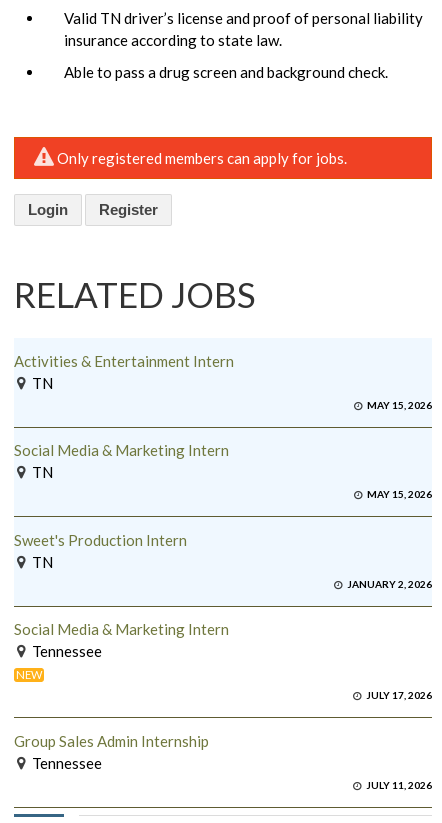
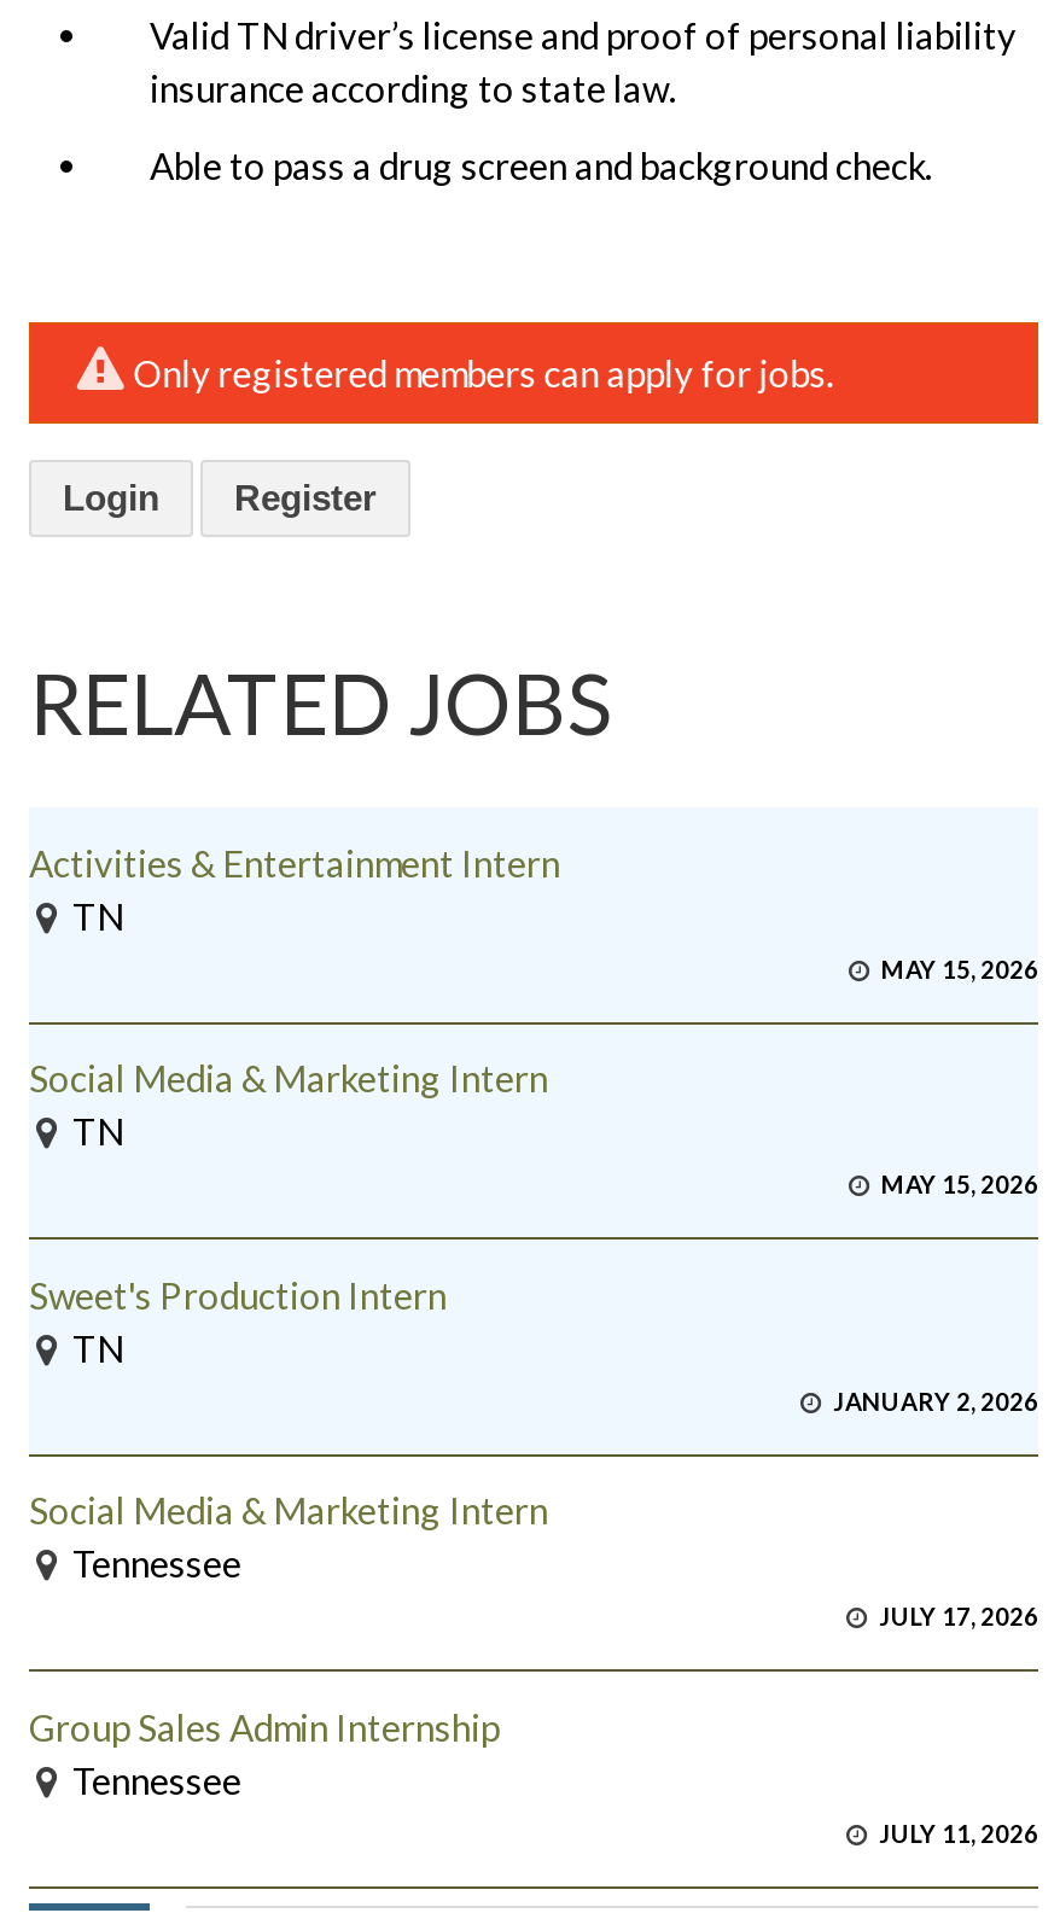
[16,668,42,681] NEW -> none

